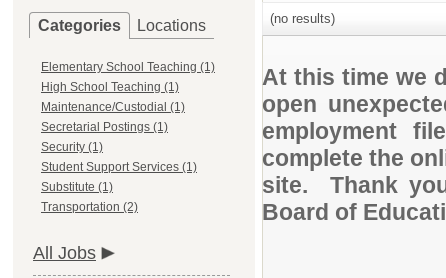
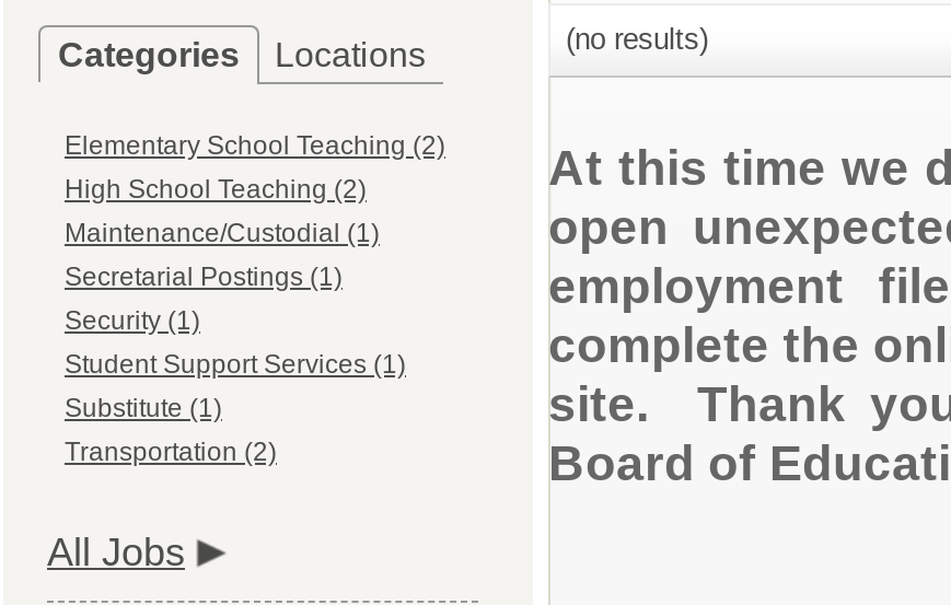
[41,60,215,74] Elementary School Teaching (1) -> [65,130,445,161] Elementary School Teaching (2)
[41,80,179,94] High School Teaching (1) -> [65,174,367,205] High School Teaching (2)

